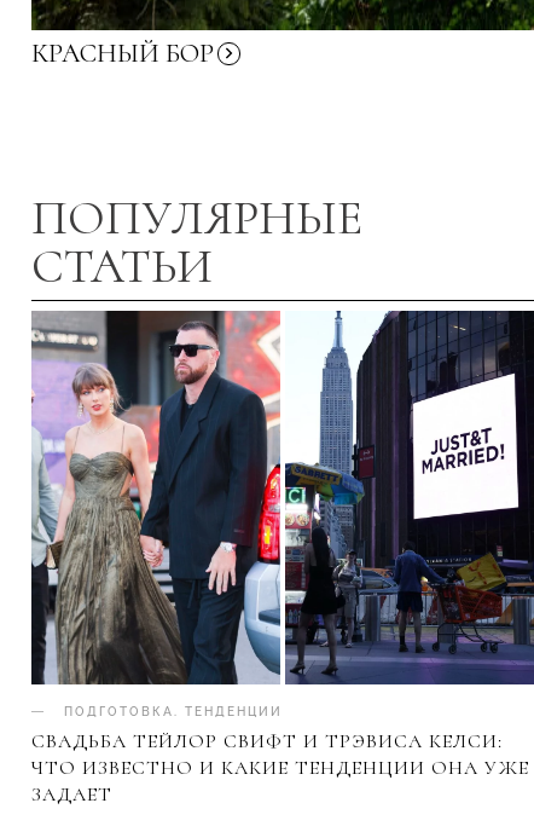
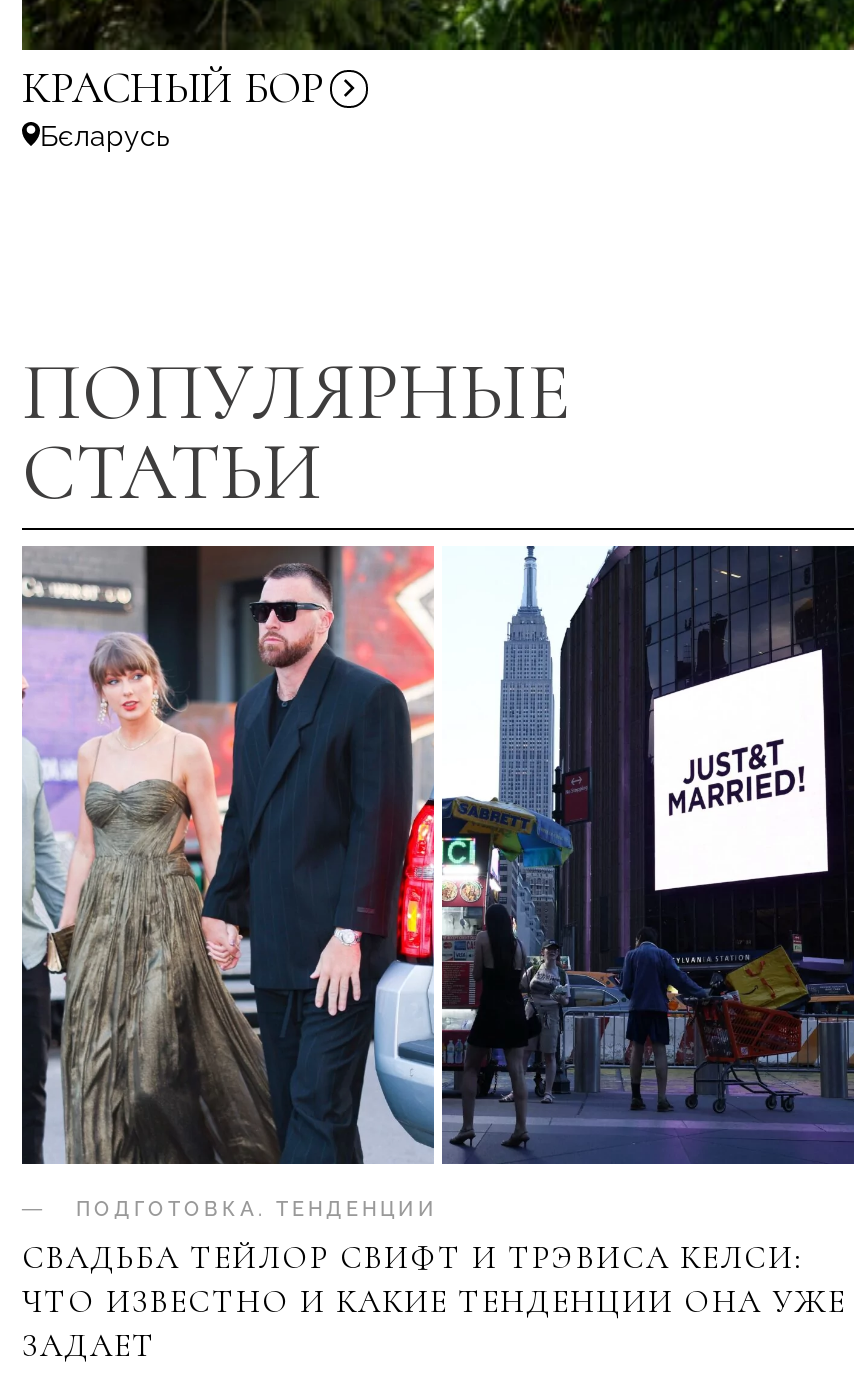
none -> [40,121,170,153] Бєларусь

